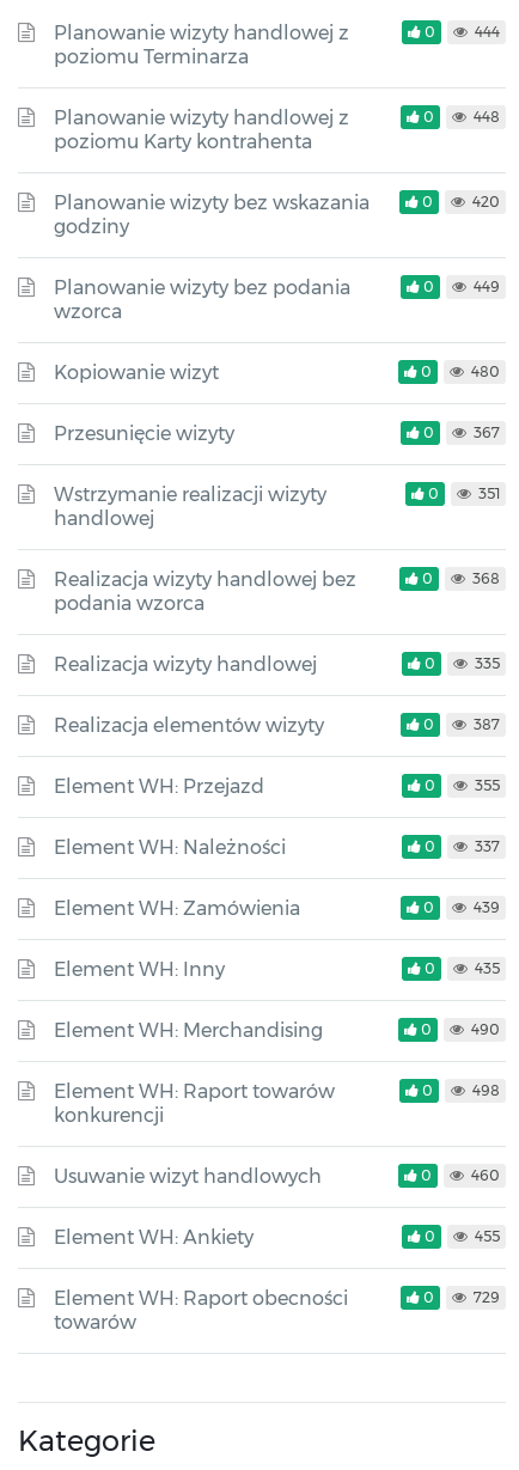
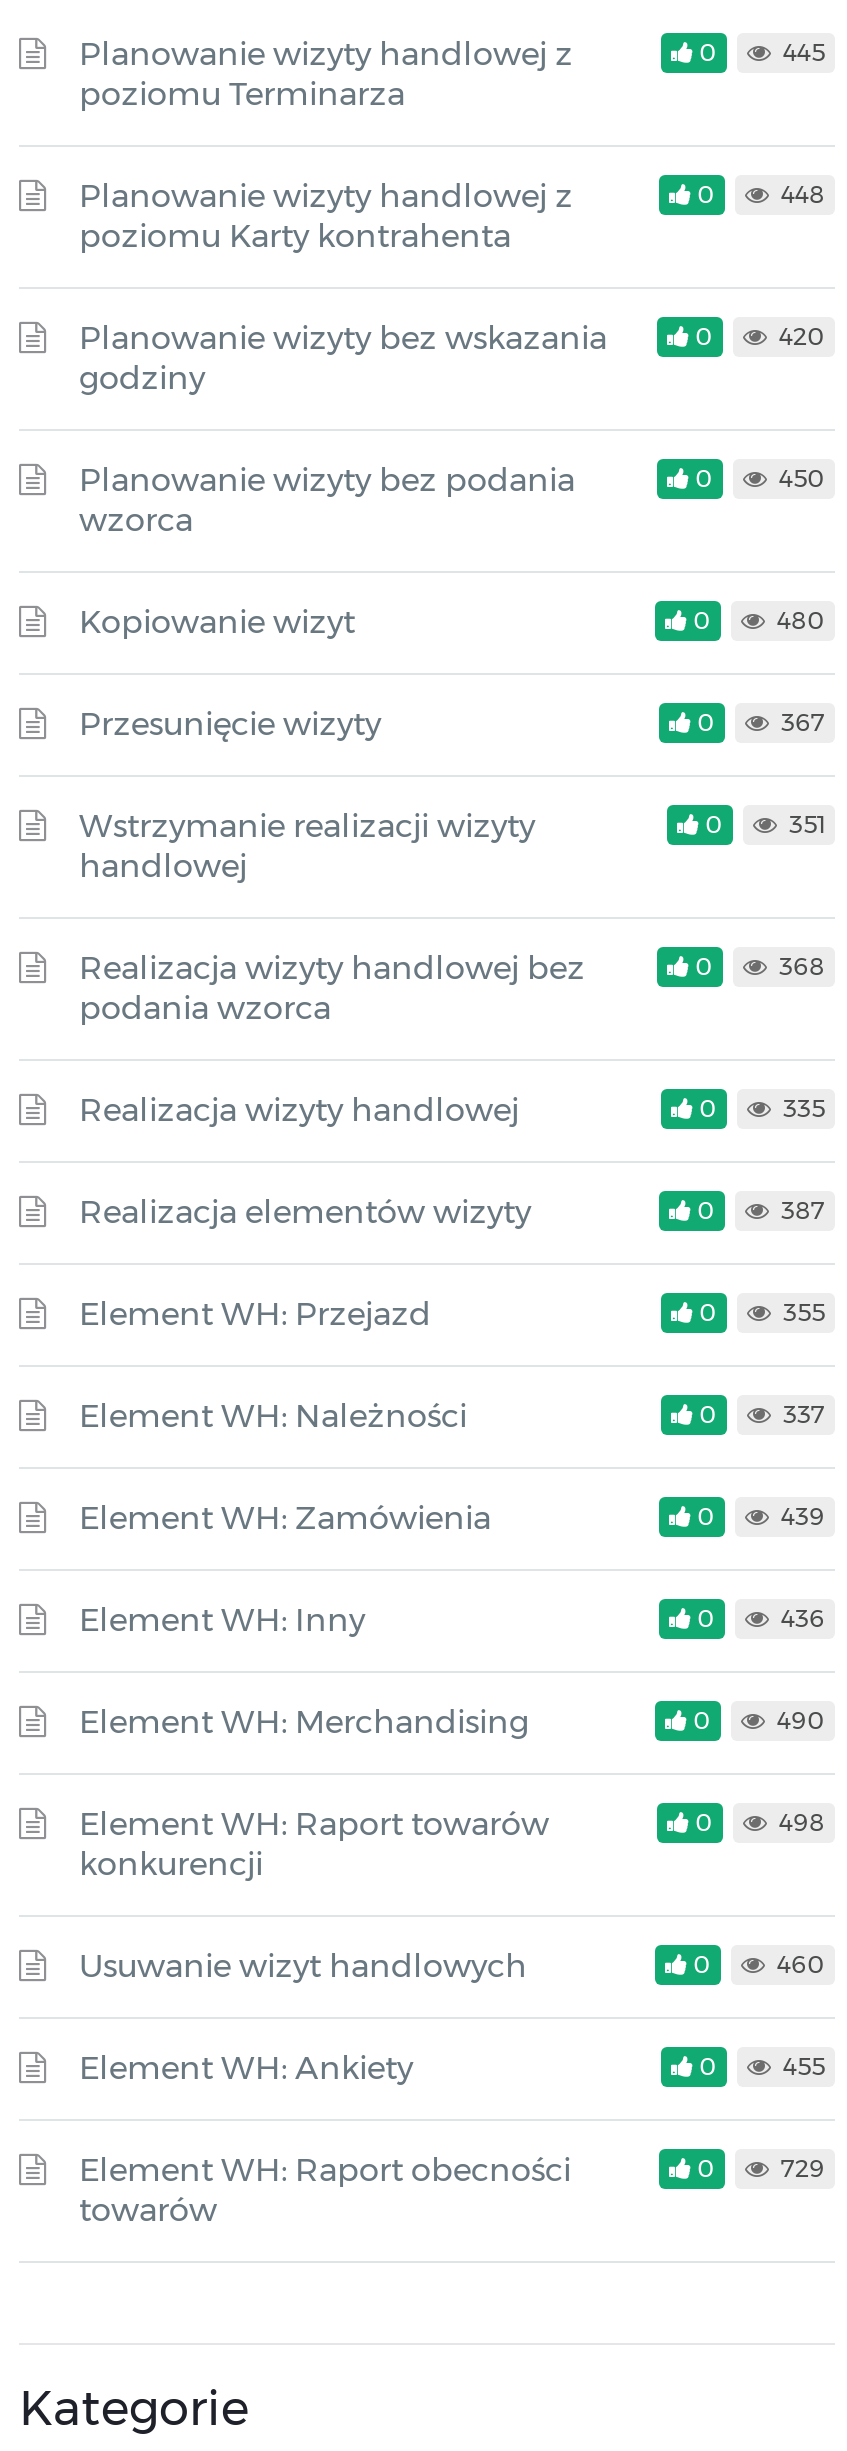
[471,23,500,41] 444 -> [777,37,825,67] 445
[470,277,500,295] 449 -> [773,463,825,493] 450
[471,959,500,977] 435 -> [775,1603,825,1633] 436

